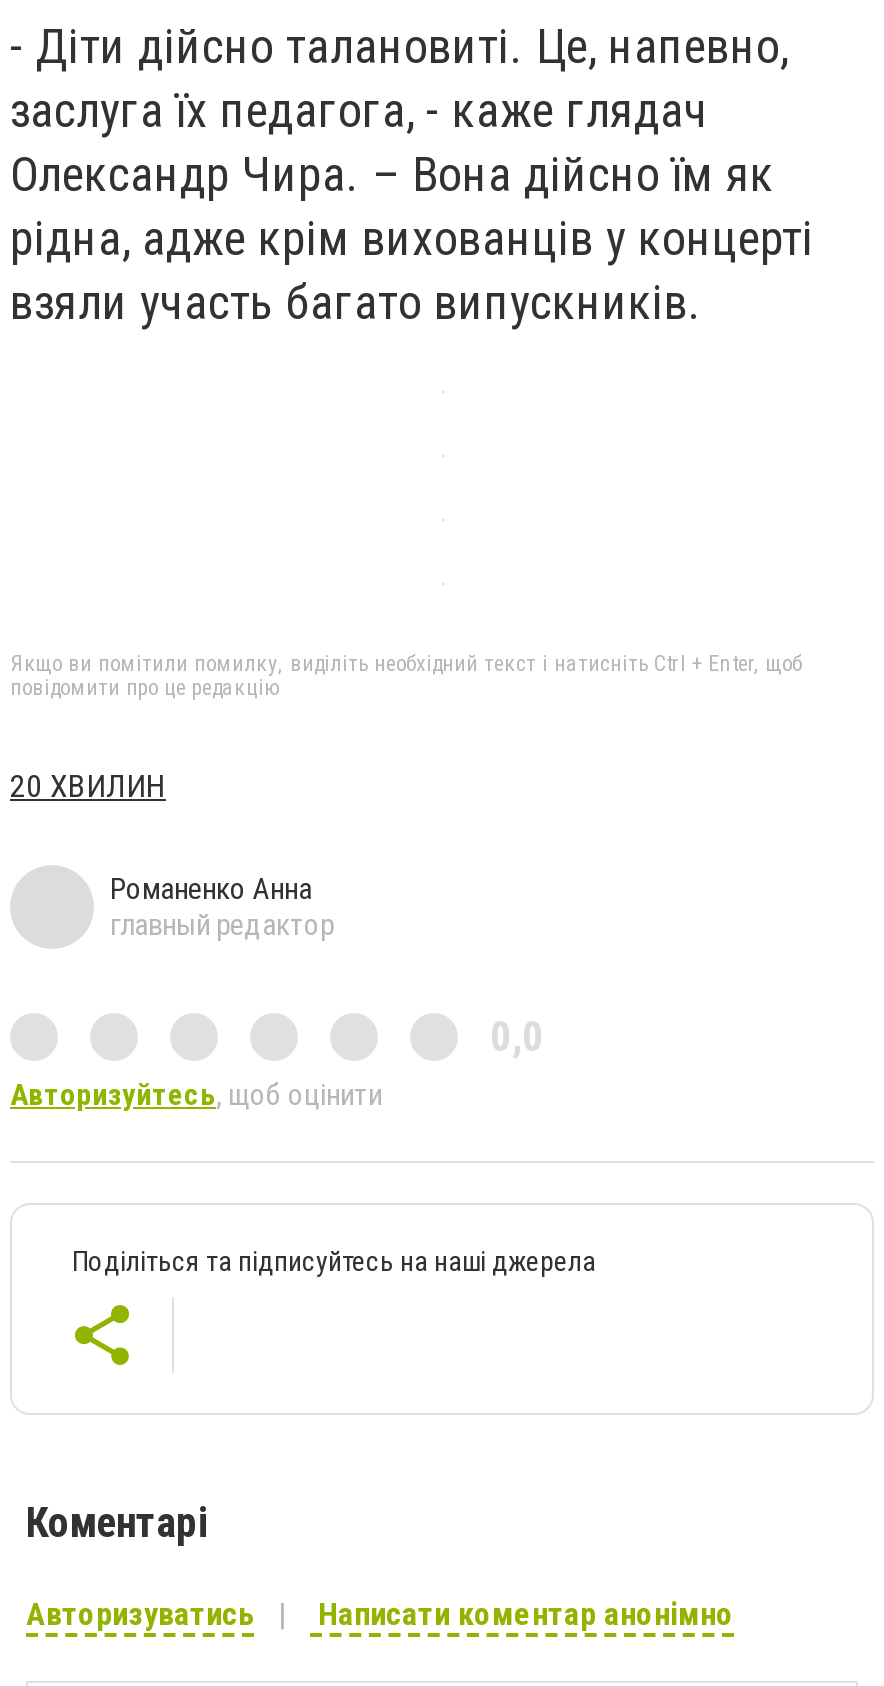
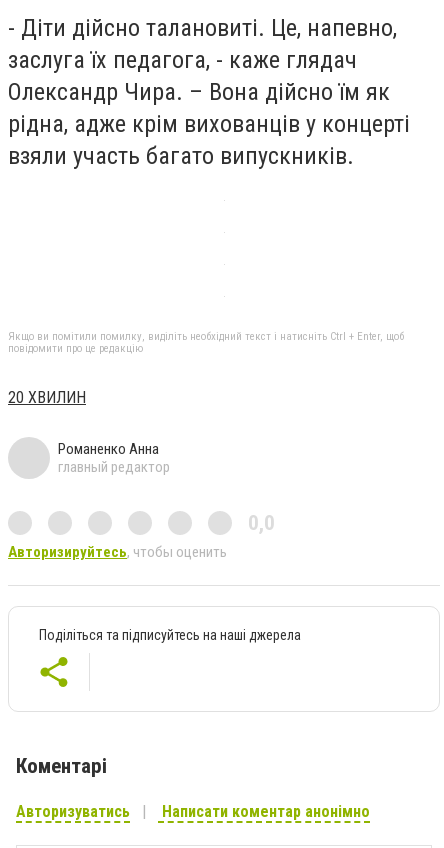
[10,1077,382,1113] Авторизуйтесь, щоб оцінити -> [8,543,227,561] Авторизируйтесь, чтобы оценить

